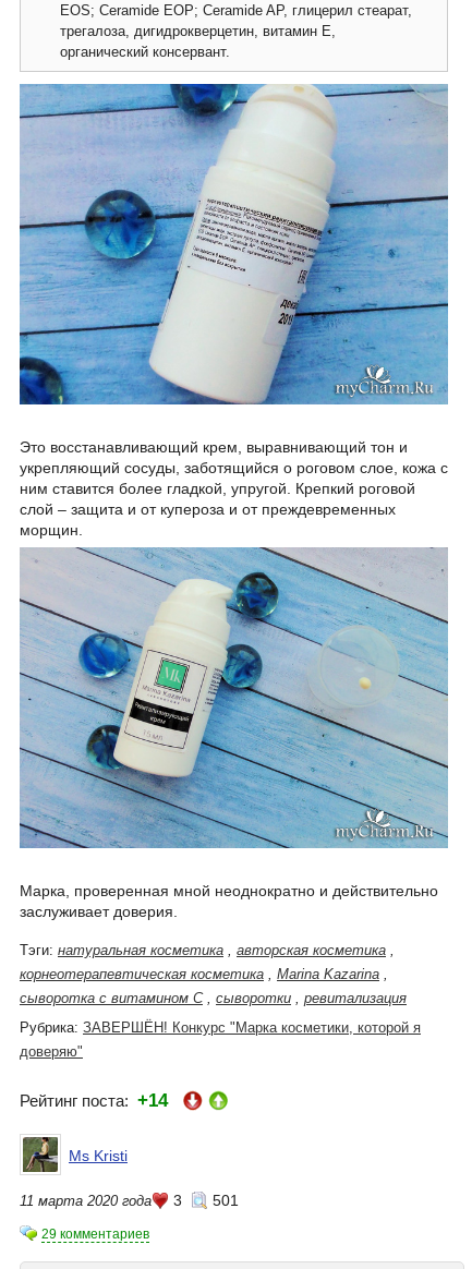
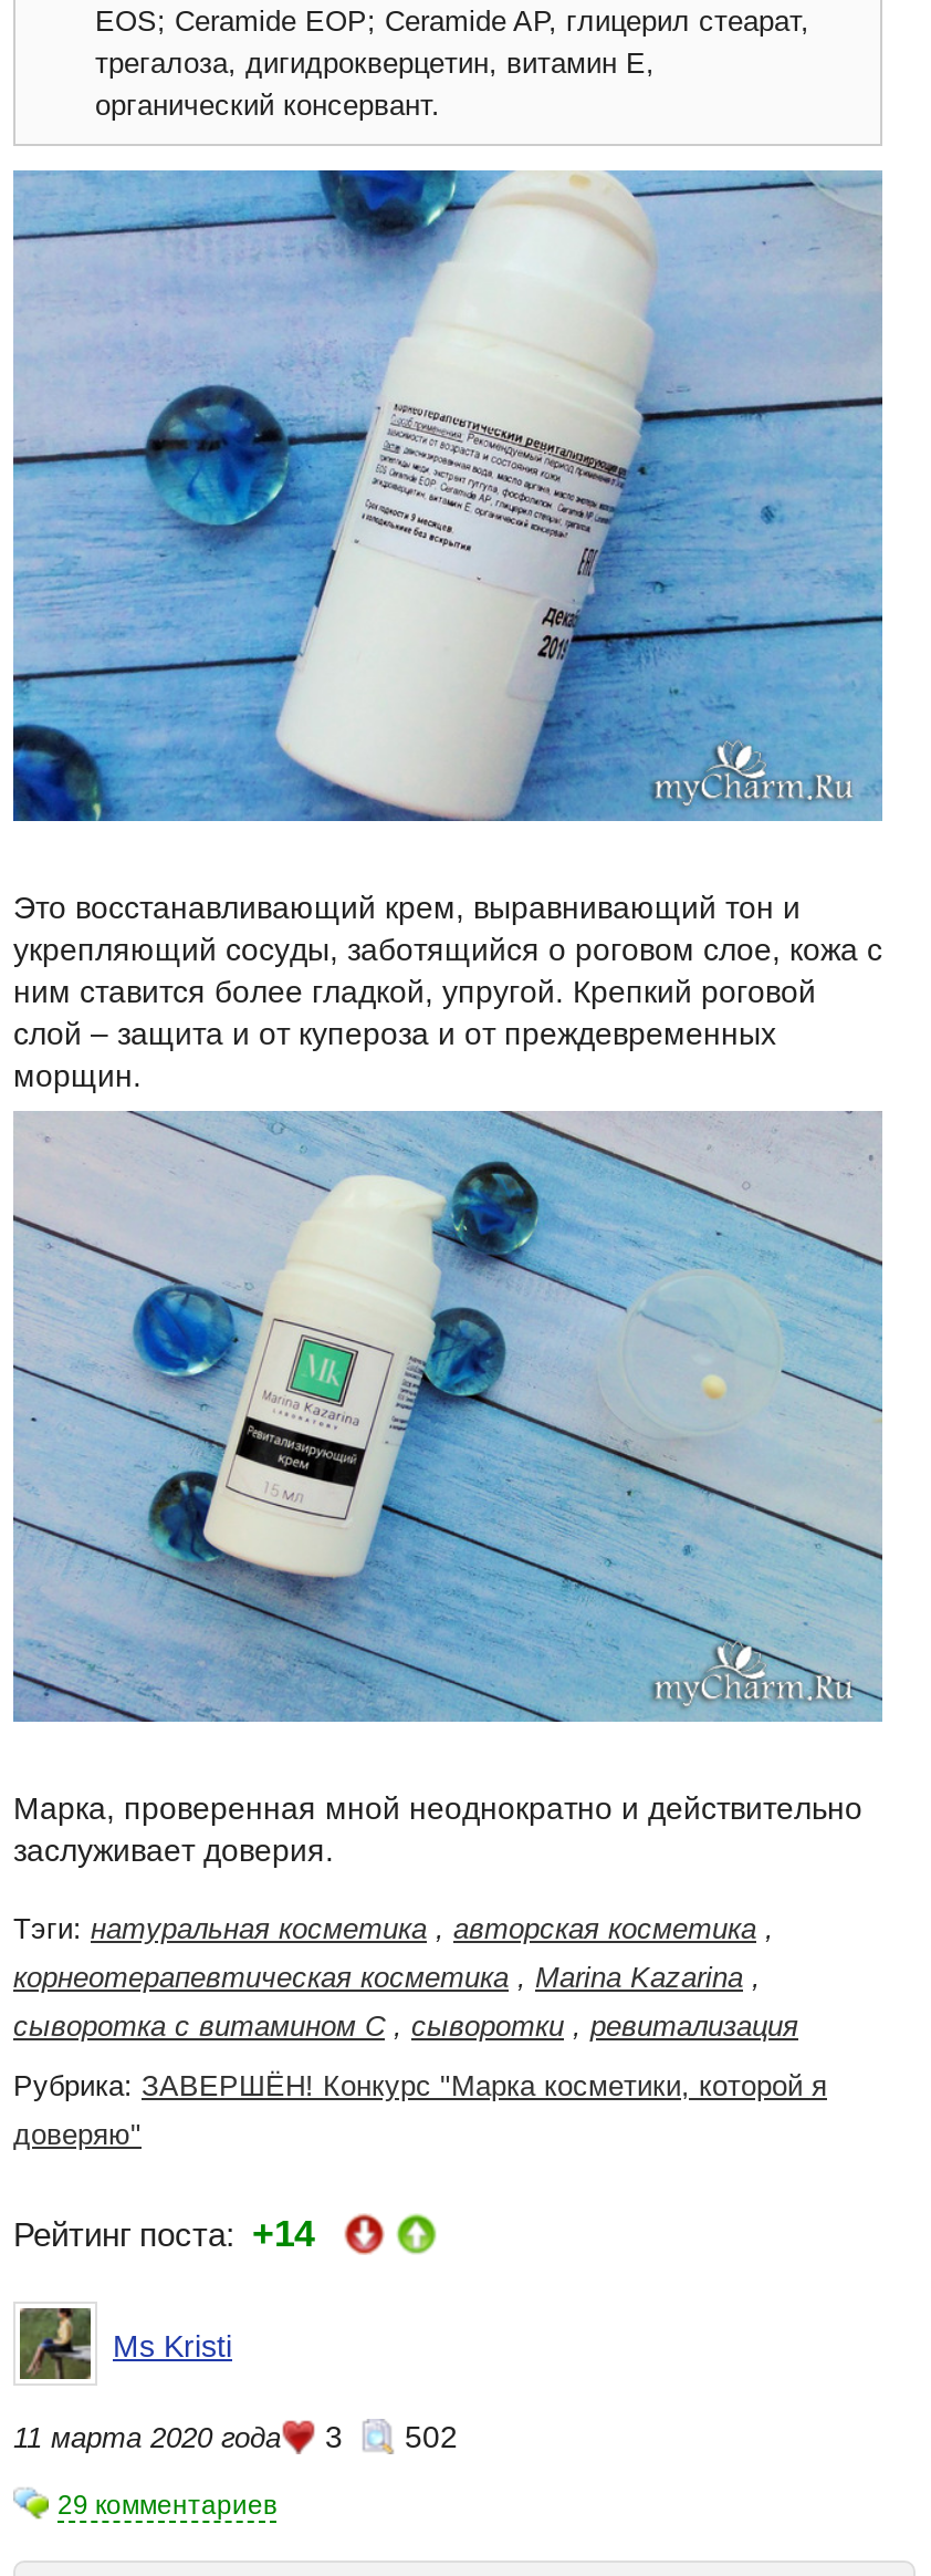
[20,1192,239,1209] 11 марта 2020 года 3 501 -> [13,2419,458,2454] 11 марта 2020 года 3 502

